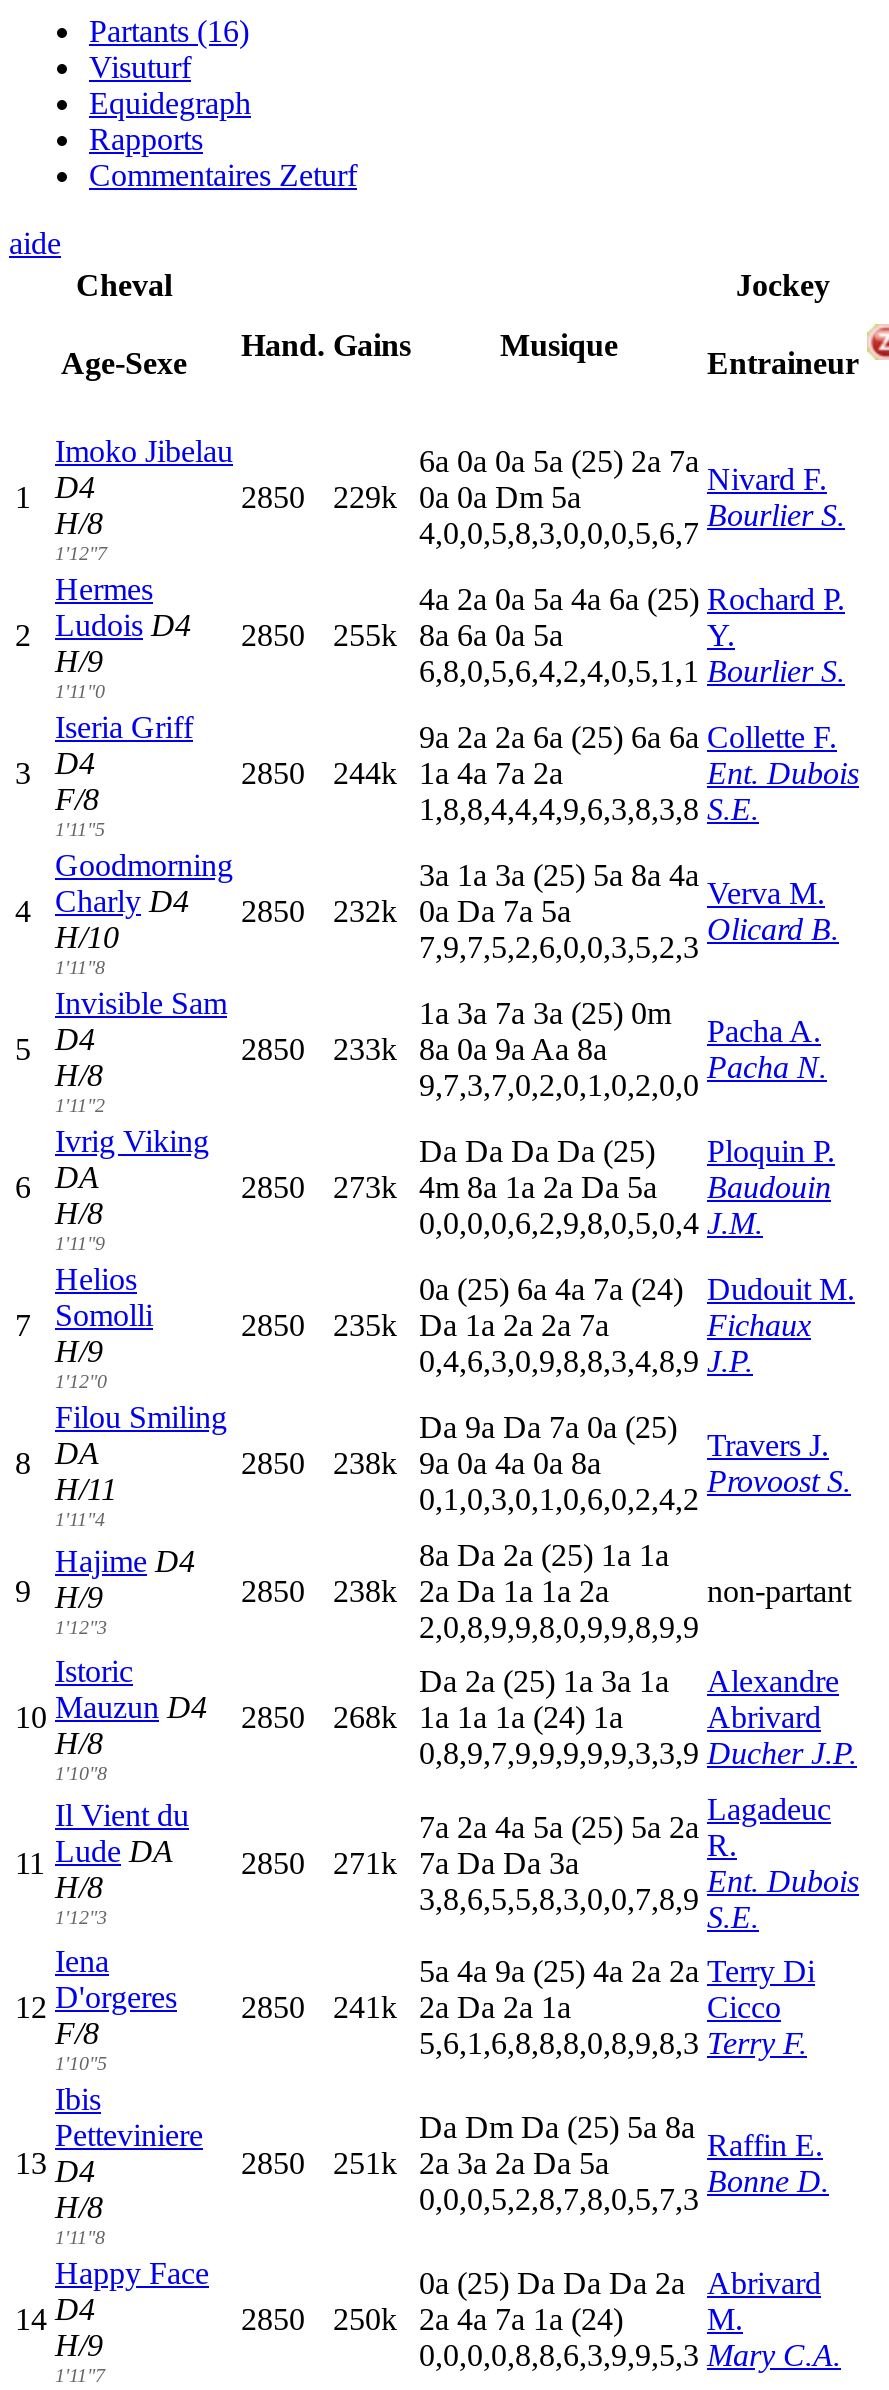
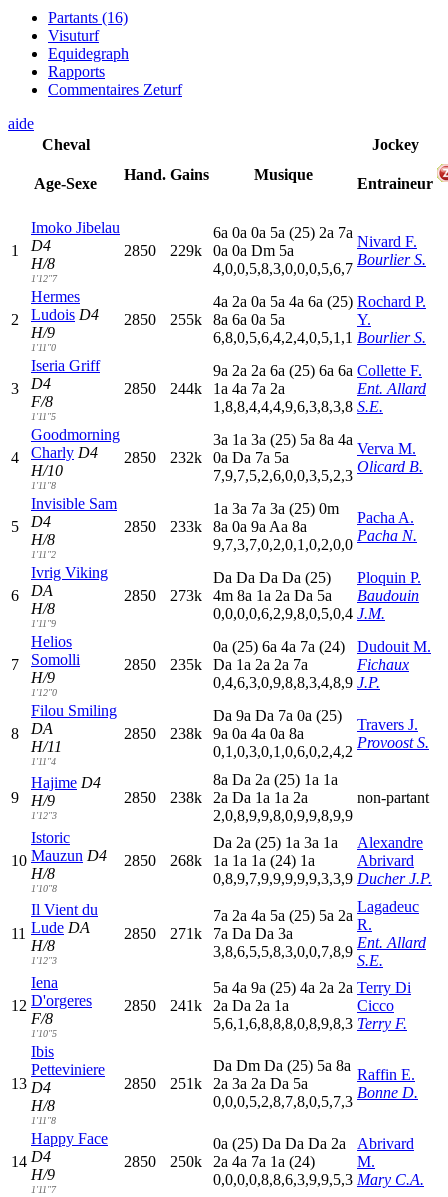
[707,756,859,790] Ent. Dubois -> [357,380,426,397] Ent. Allard
[707,1864,859,1898] Ent. Dubois -> [357,934,426,951] Ent. Allard

